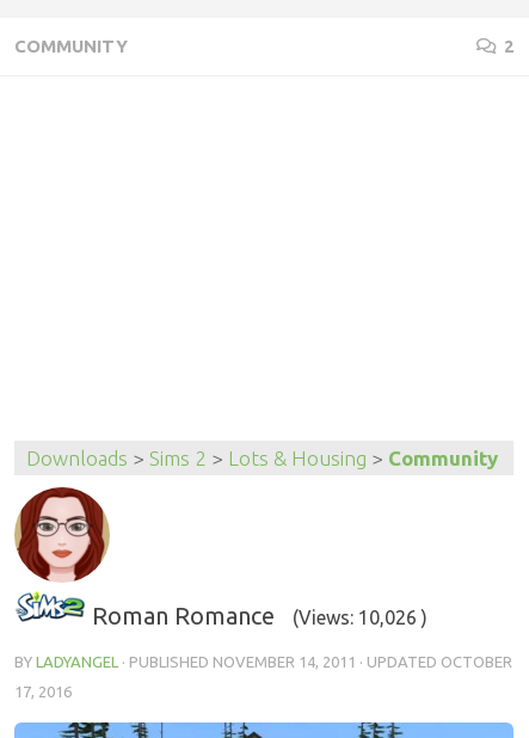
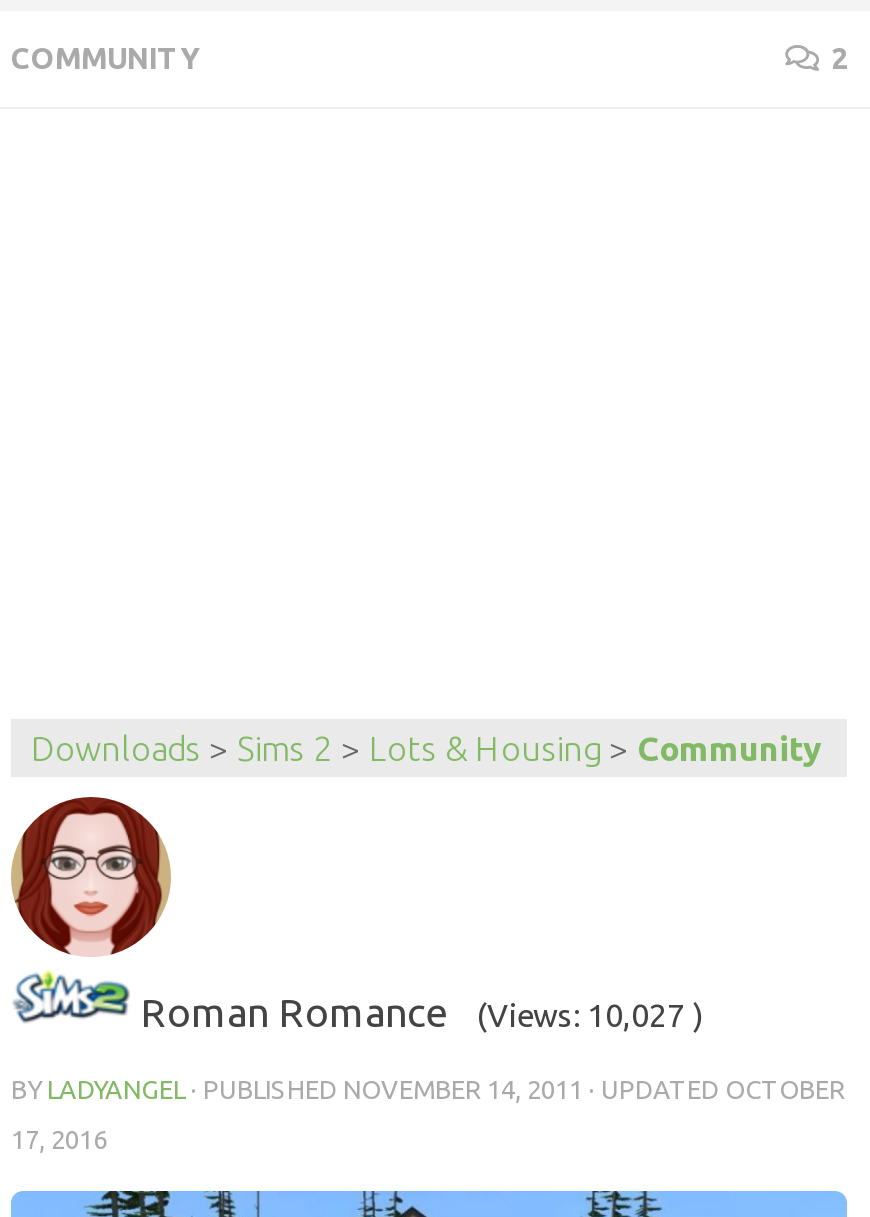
[86,602,427,629] Roman Romance (Views: 10,026 ) -> [131,989,703,1035] Roman Romance (Views: 10,027 )

